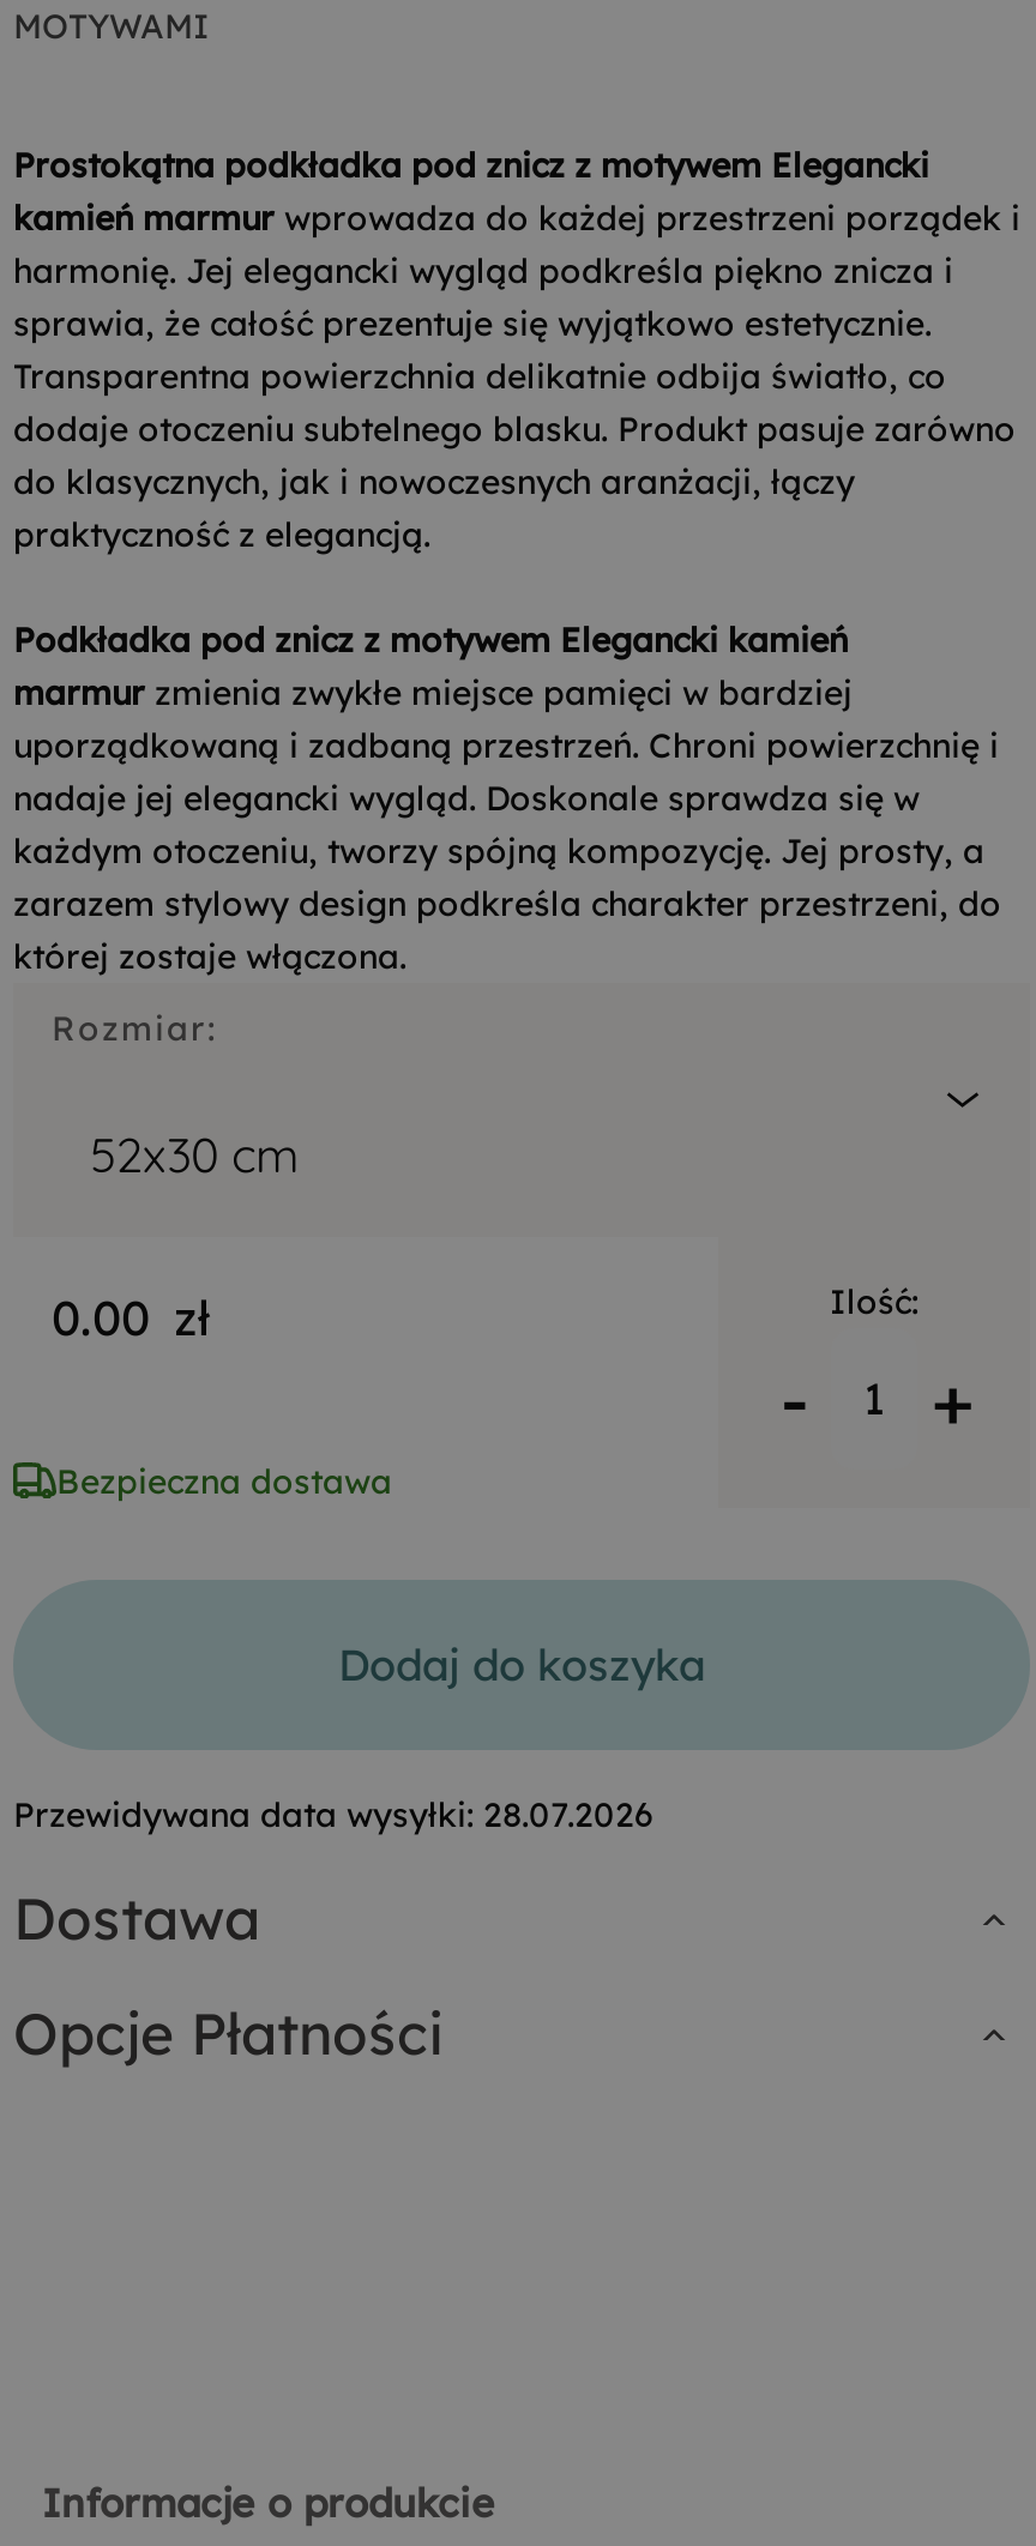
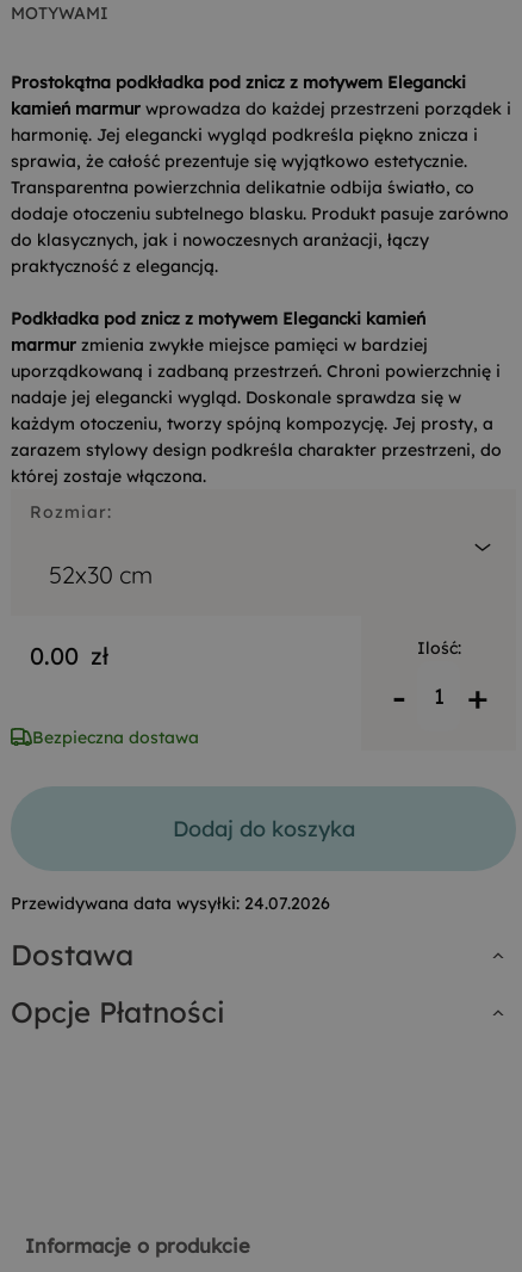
[13,1793,653,1836] Przewidywana data wysyłki: 28.07.2026 -> [11,893,330,914] Przewidywana data wysyłki: 24.07.2026

